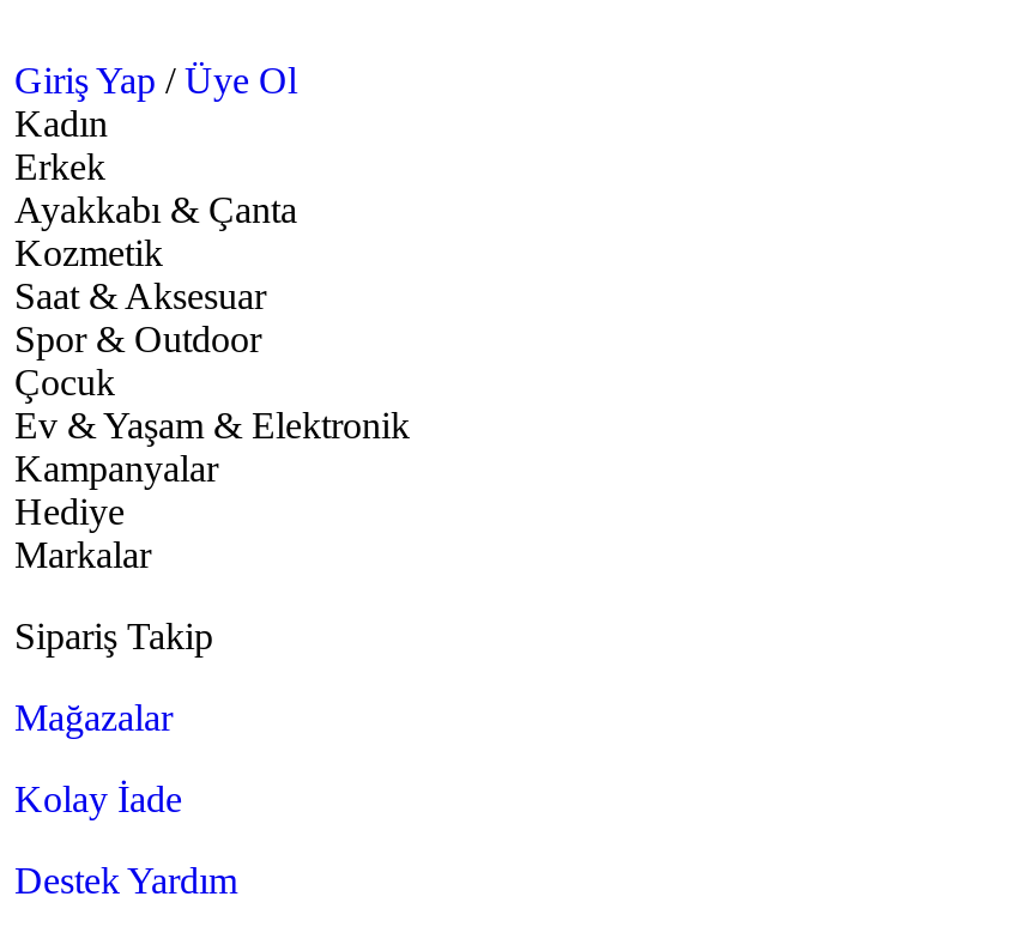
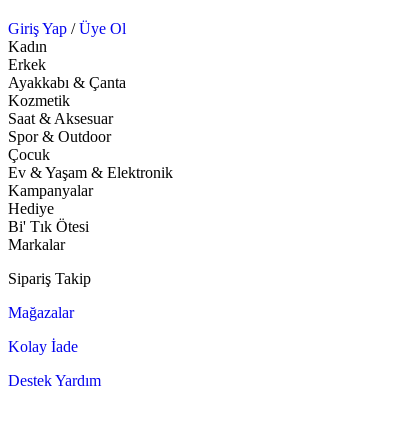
none -> [8,218,89,235] Bi' Tık Ötesi

